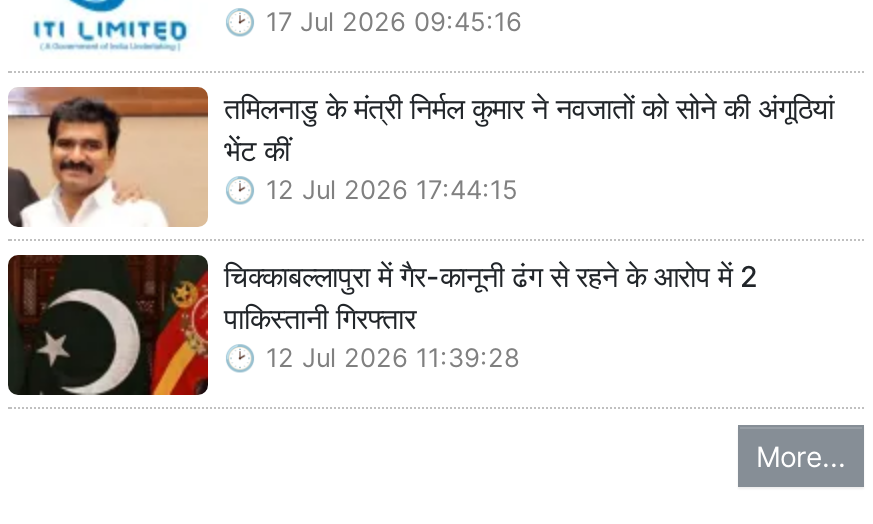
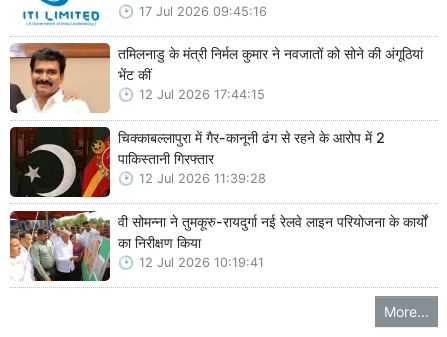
none -> [9,210,427,282] [image] | वी सोमन्ना ने तुमकूरु-रायदुर्गा नई रेलवे लाइन परियोजना के कार्यों | का निरीक्षण किया | 12 Jul 2026 10:19:41

